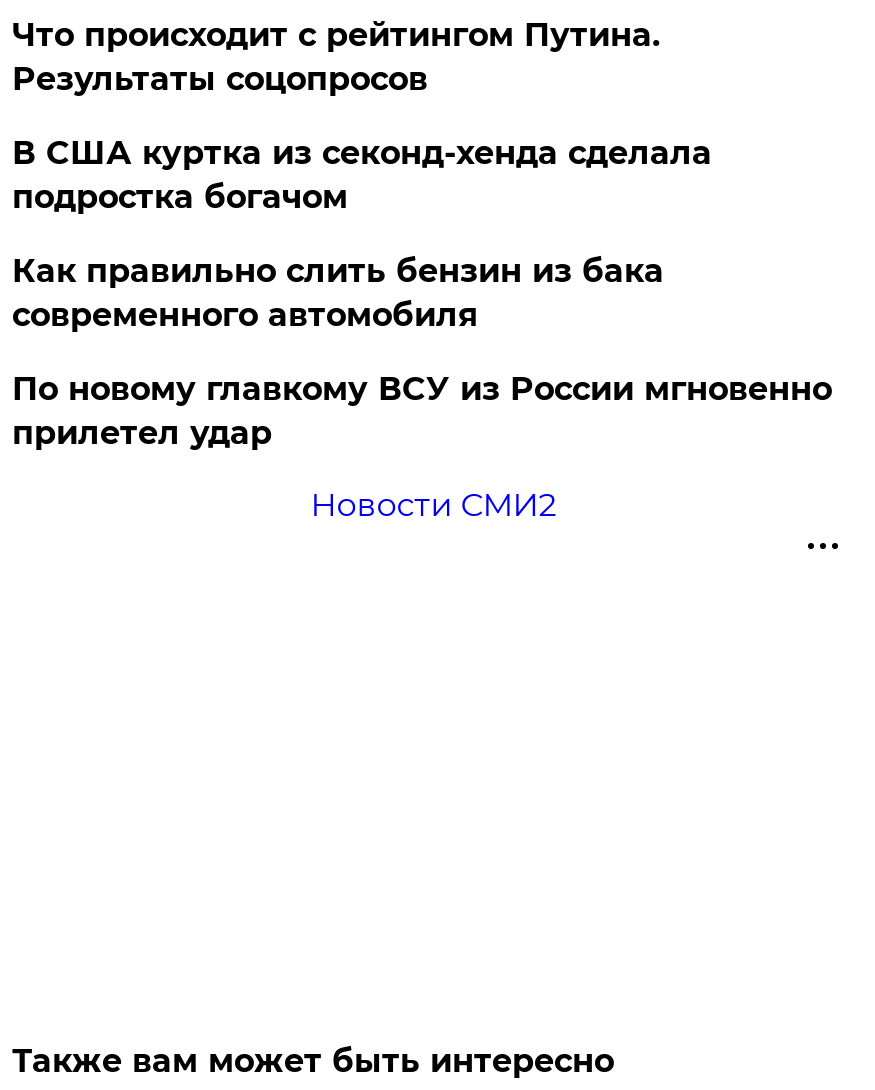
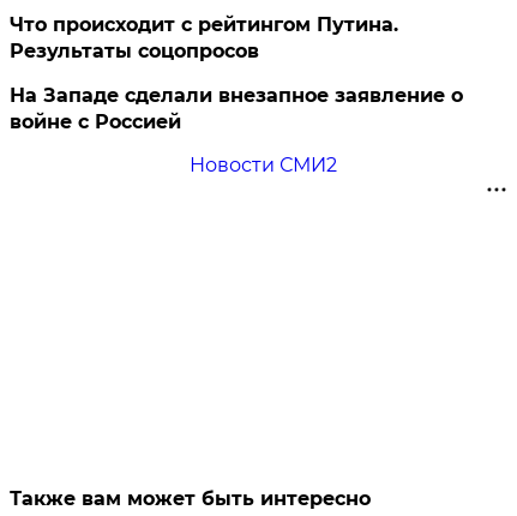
[12,134,832,452] В США куртка из секонд-хенда сделала | подростка богачом | Как правильно слить бензин из бака | современного автомобиля | По новому главкому ВСУ из России мгновенно | прилетел удар -> [10,84,464,133] На Западе сделали внезапное заявление о | войне с Россией

